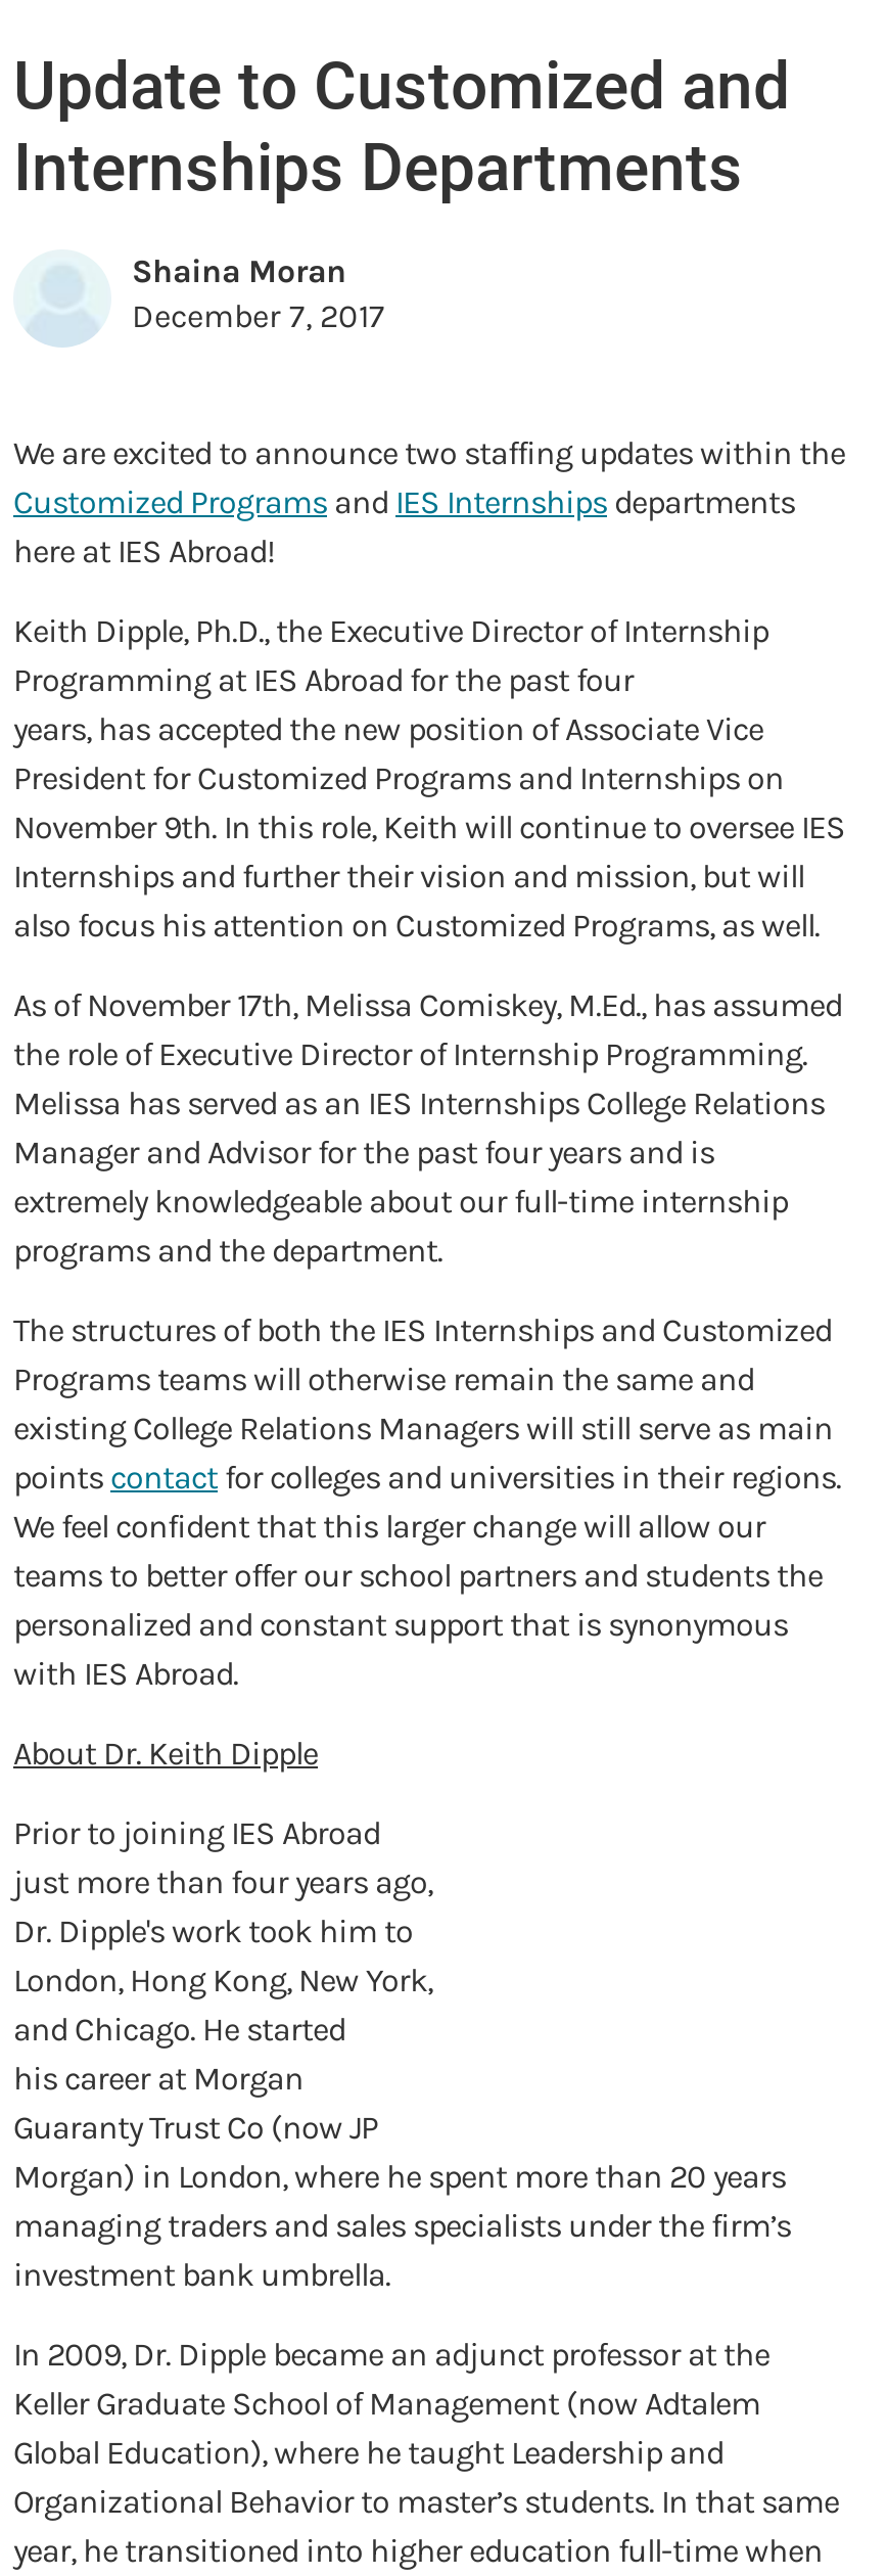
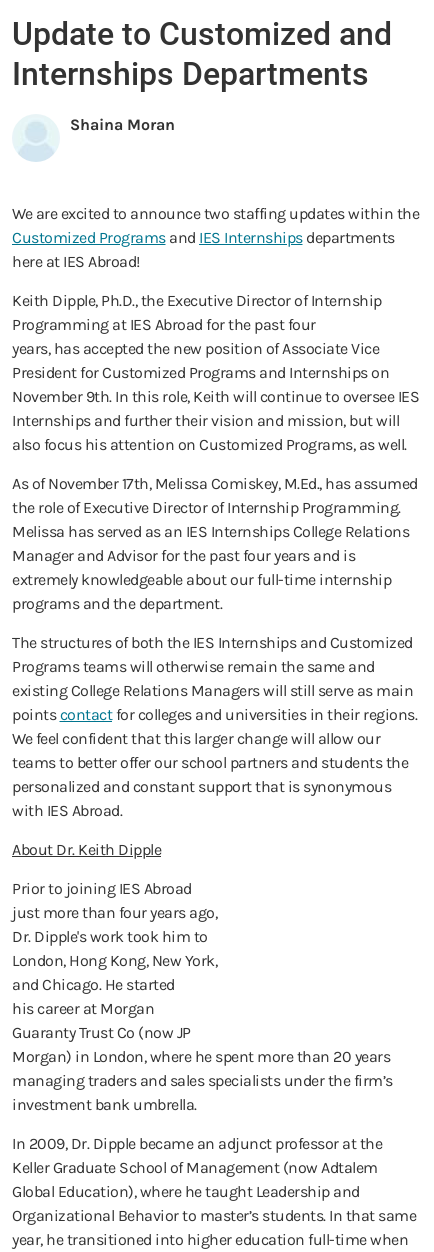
[132,296,385,335] December 7, 2017 -> none

